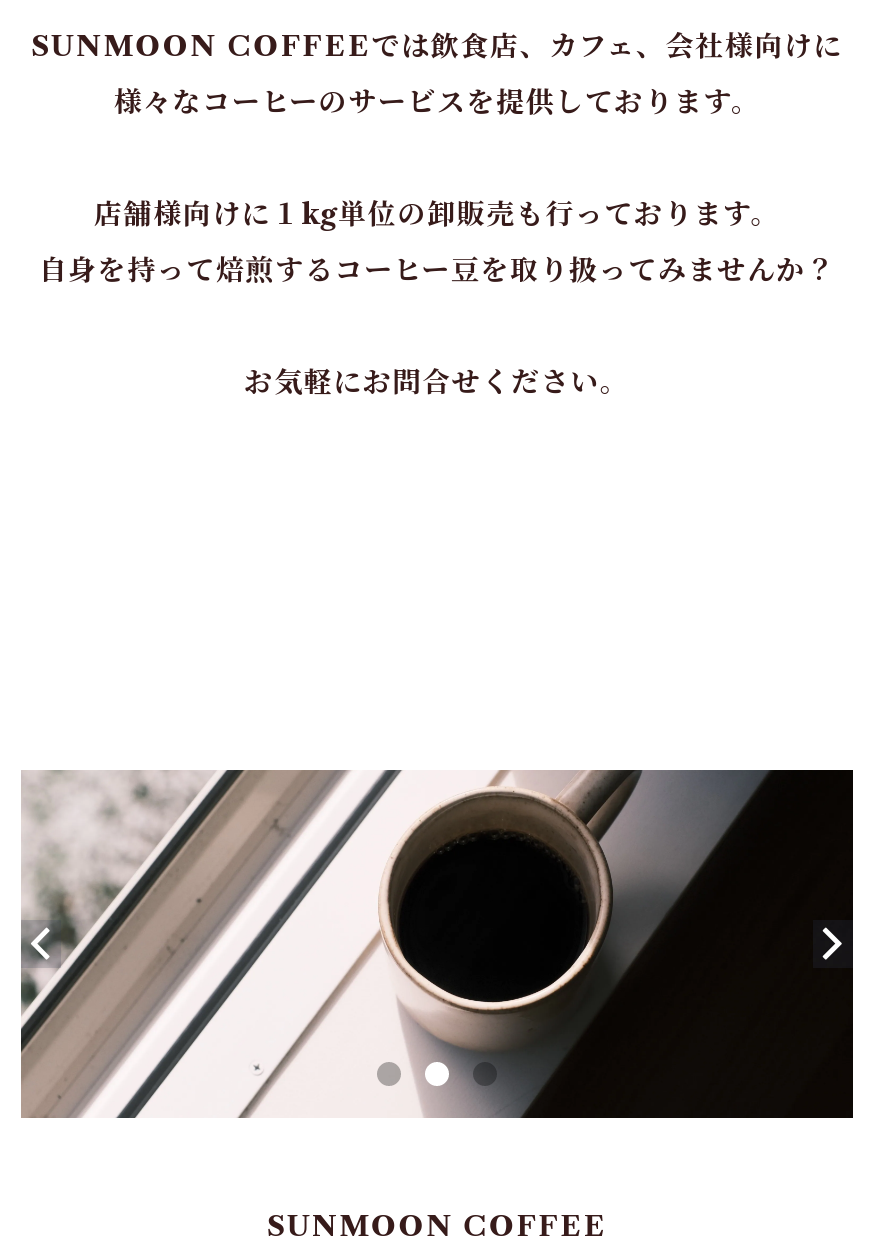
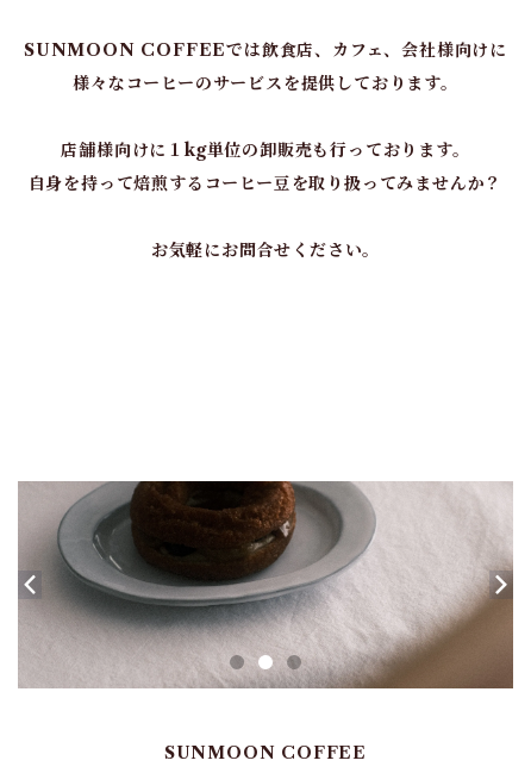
[21,768,855,1120] [image] -> [18,480,514,690] [image]

